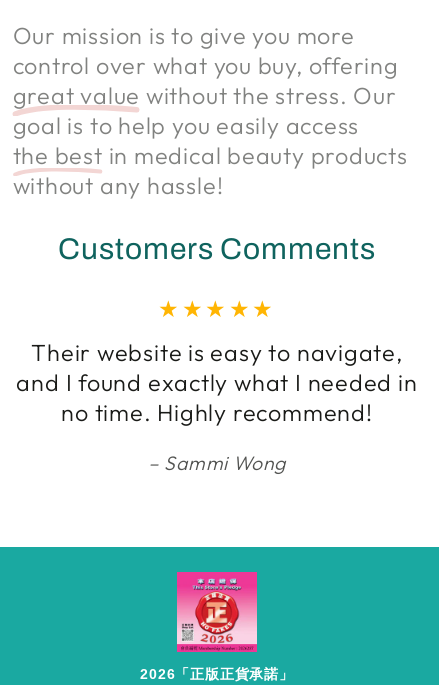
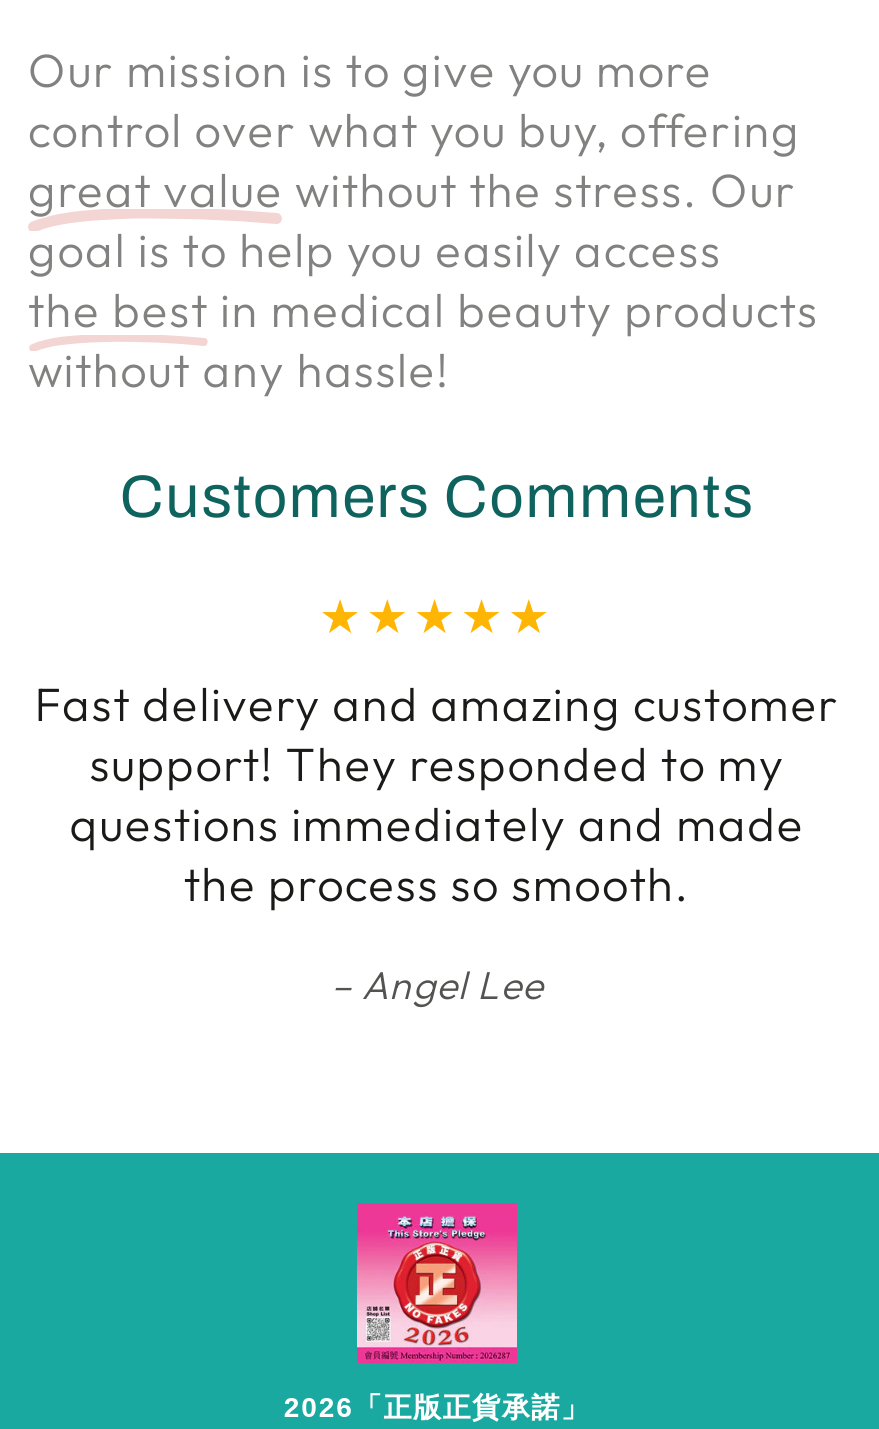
[16,338,417,427] Their website is easy to navigate, | and I found exactly what I needed in | no time. Highly recommend! -> [34,675,840,913] Fast delivery and amazing customer | support! They responded to my | questions immediately and made | the process so smooth.
[164,450,286,475] Sammi Wong -> [362,960,544,1010] Angel Lee

